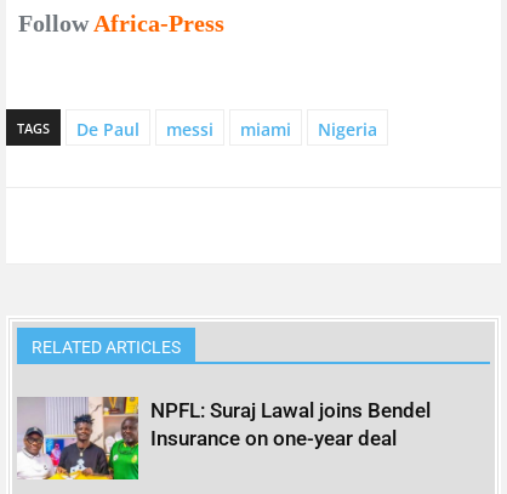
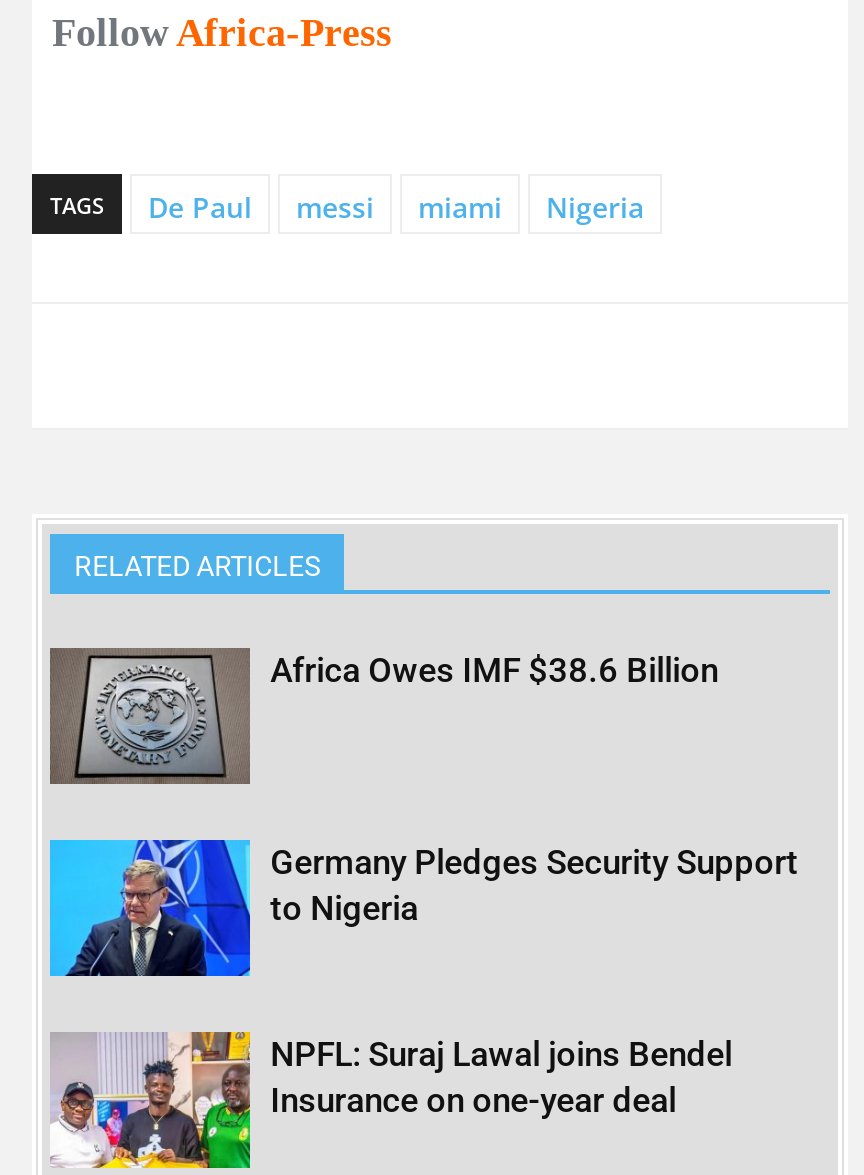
none -> [48,646,718,786] [image] | Africa Owes IMF $38.6 Billion
none -> [48,838,798,978] [image] | Germany Pledges Security Support | to Nigeria

